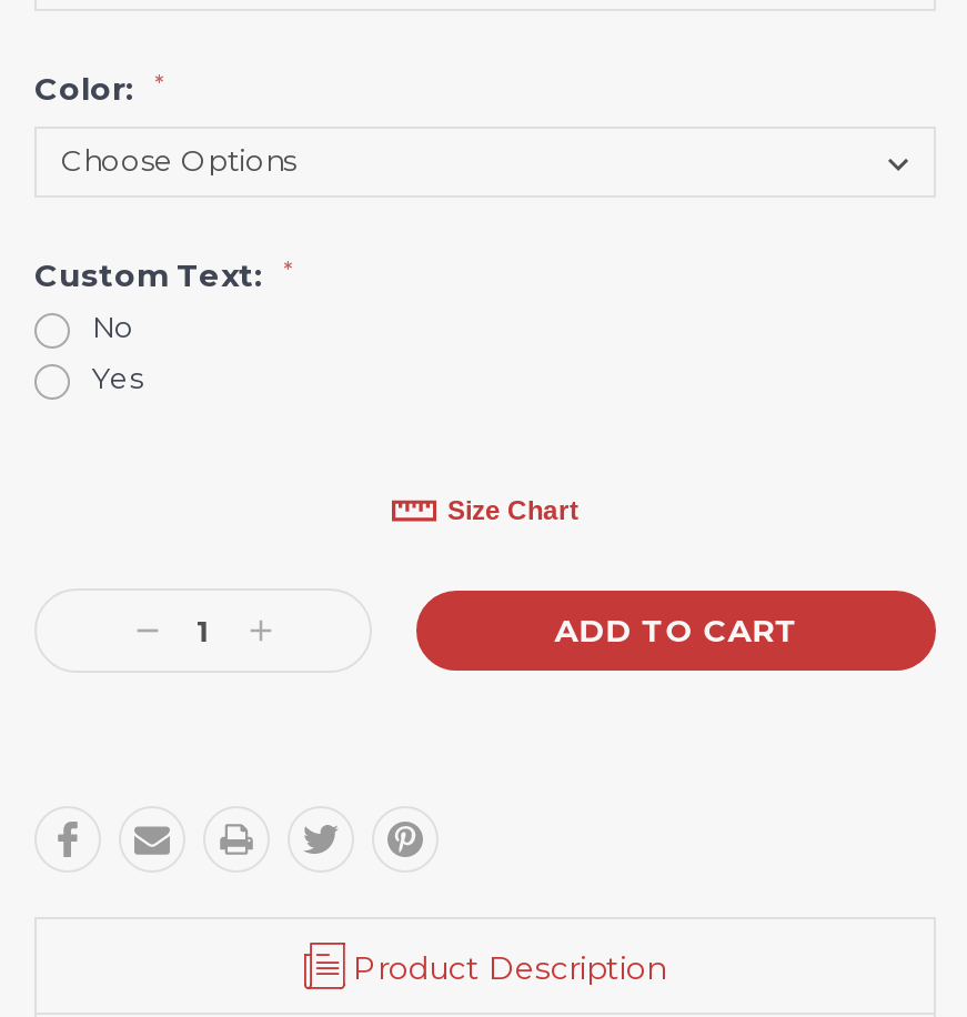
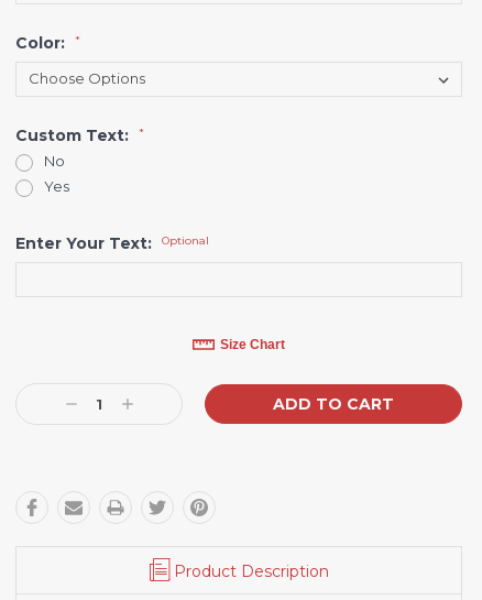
none -> [15,233,209,253] Enter Your Text: Optional

